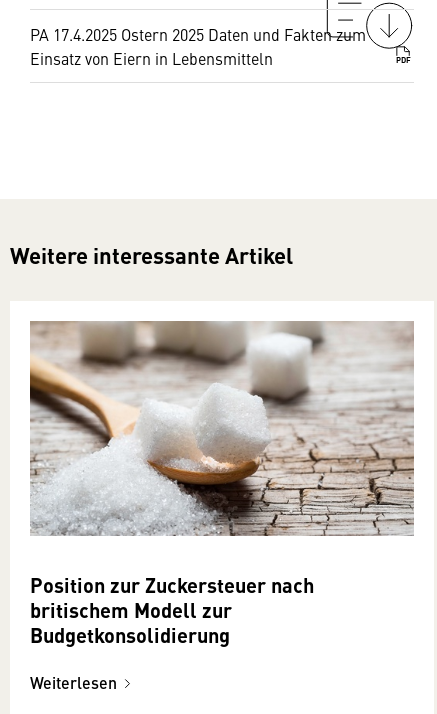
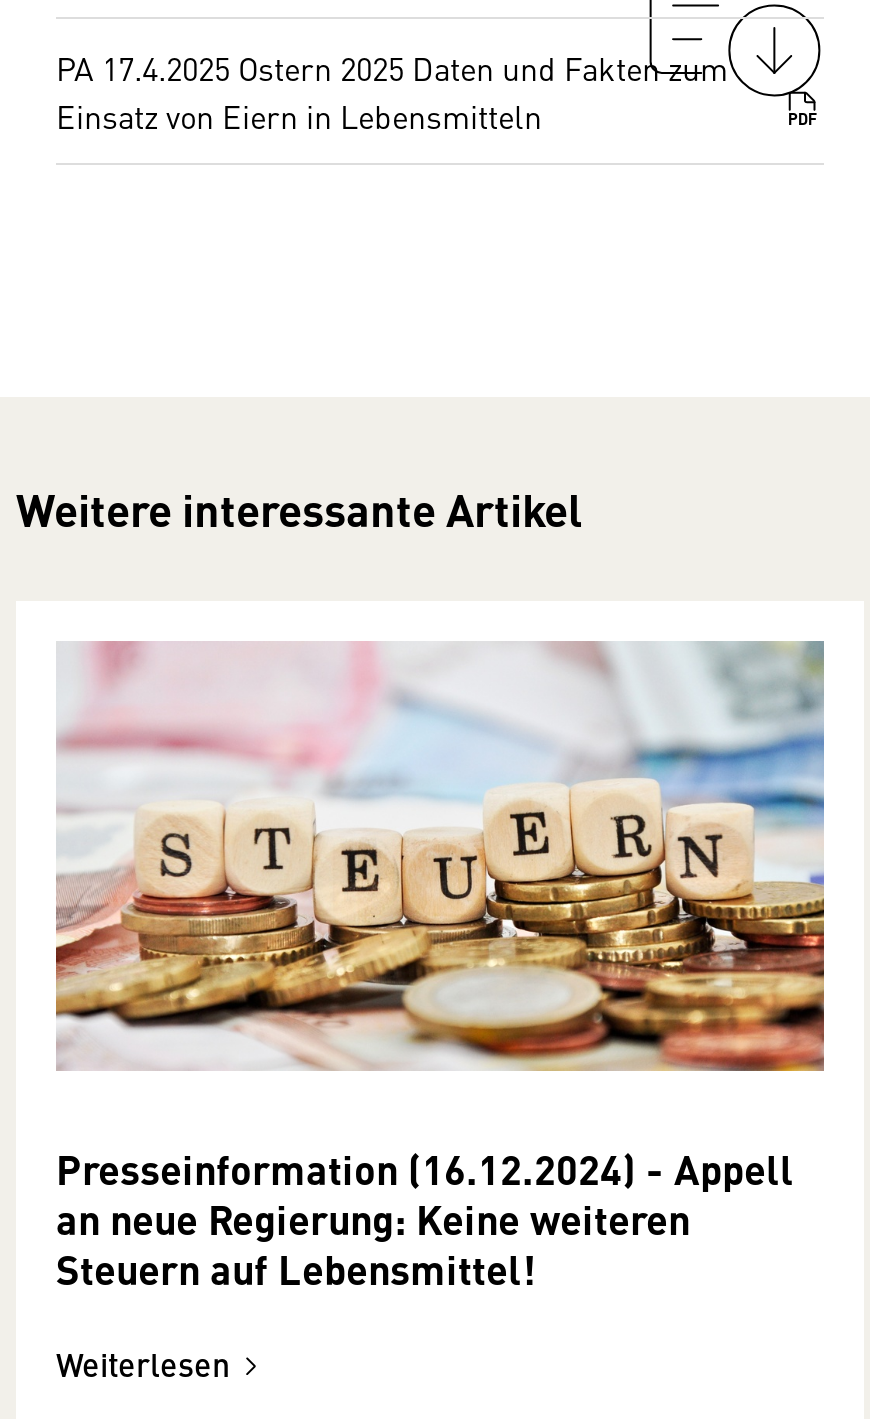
[29,321,415,649] [image] | Position zur Zuckersteuer nach | britischem Modell zur | Budgetkonsolidierung -> [54,641,824,1298] [image] | Presseinformation (16.12.2024) - Appell | an neue Regierung: Keine weiteren | Steuern auf Lebensmittel!

